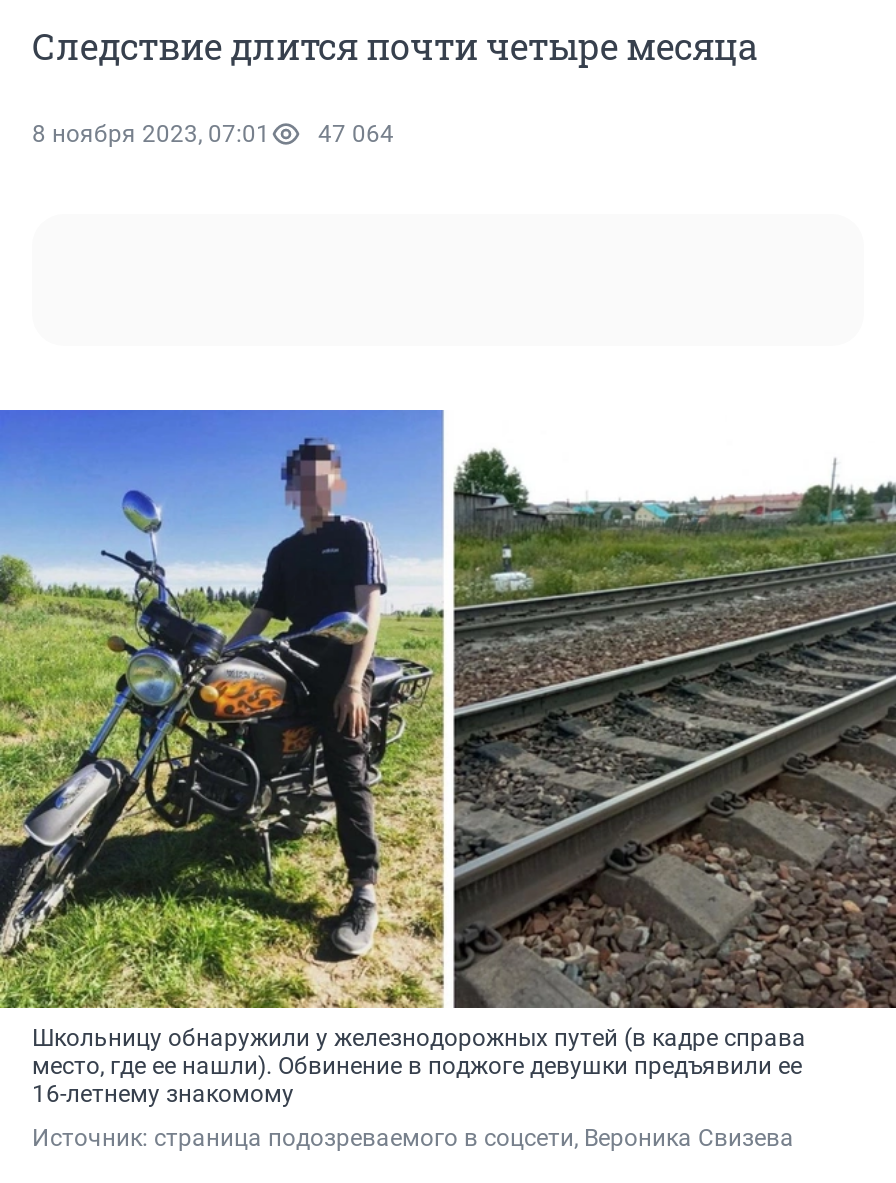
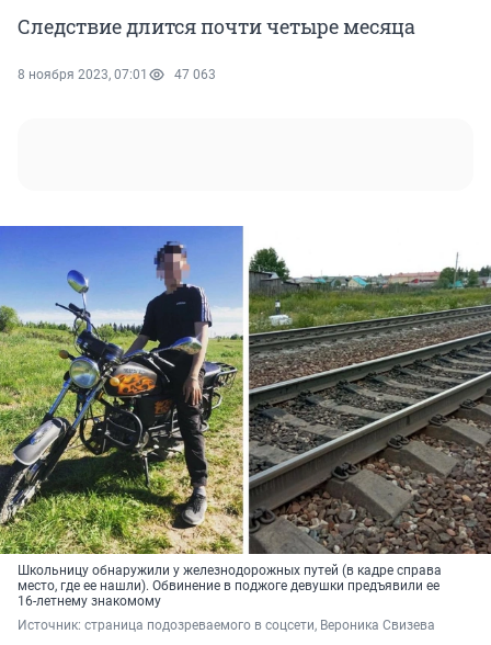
[32,120,394,148] 8 ноября 2023, 07:01 47 064 -> [18,67,216,82] 8 ноября 2023, 07:01 47 063

